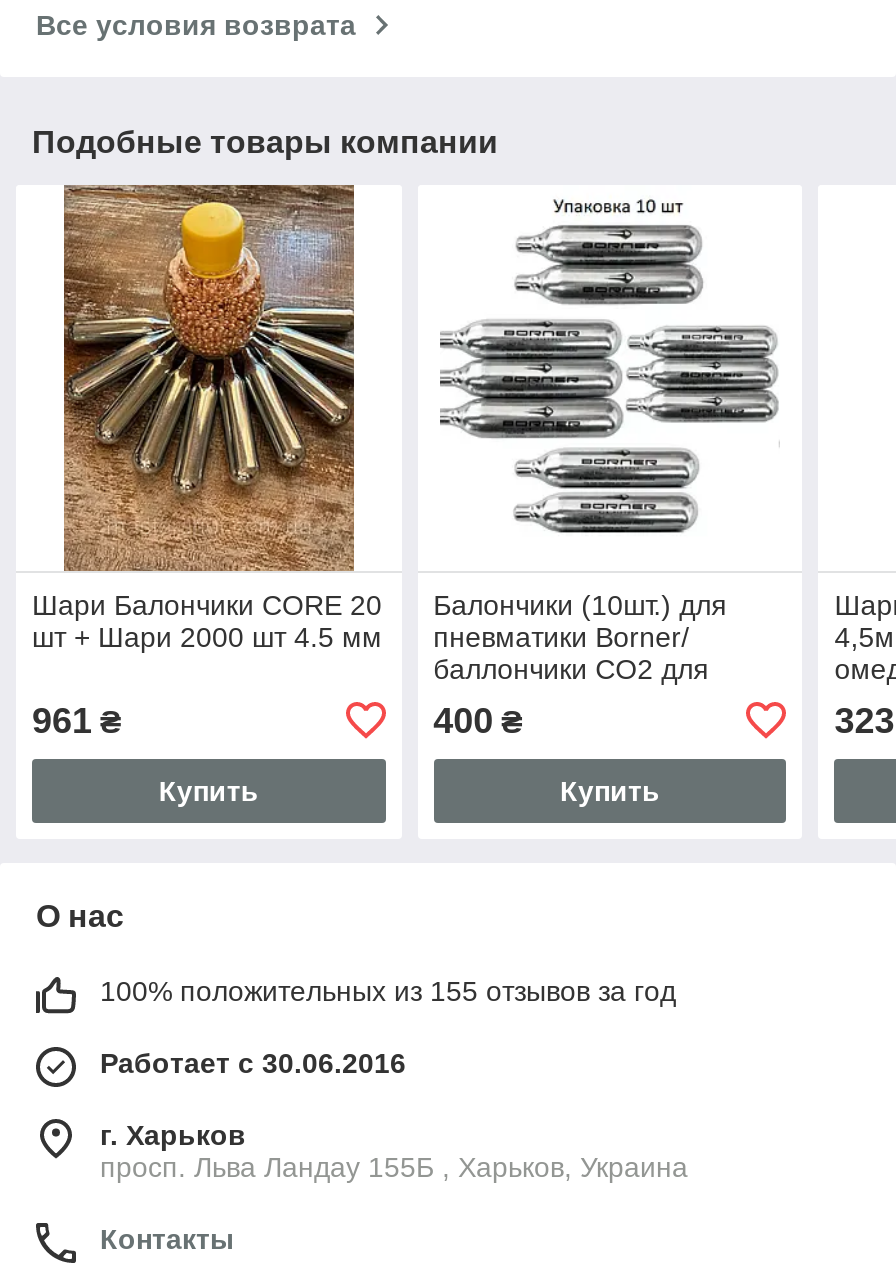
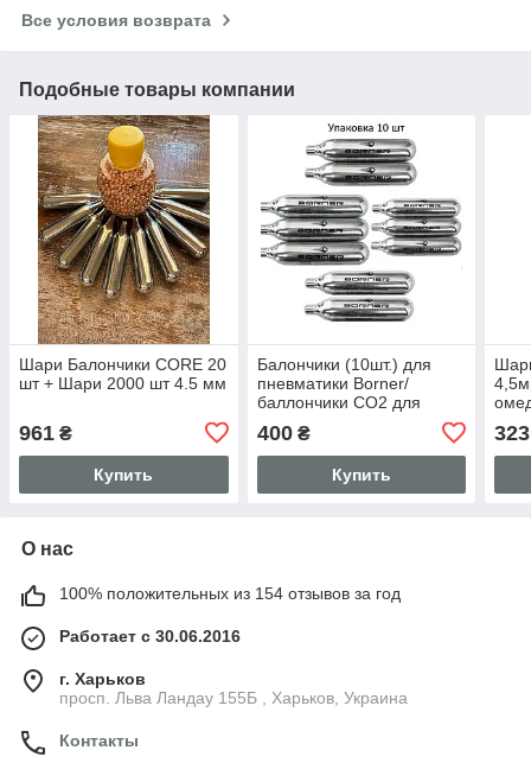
[100,975,676,1007] 100% положительных из 155 отзывов за год -> [59,584,401,603] 100% положительных из 154 отзывов за год

